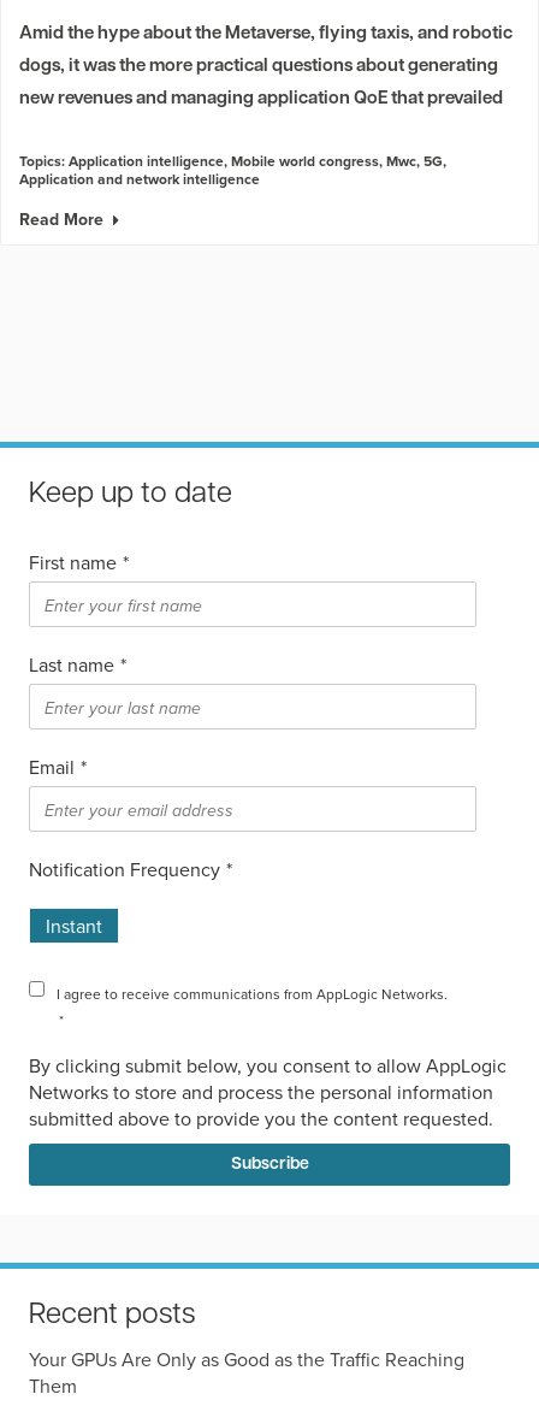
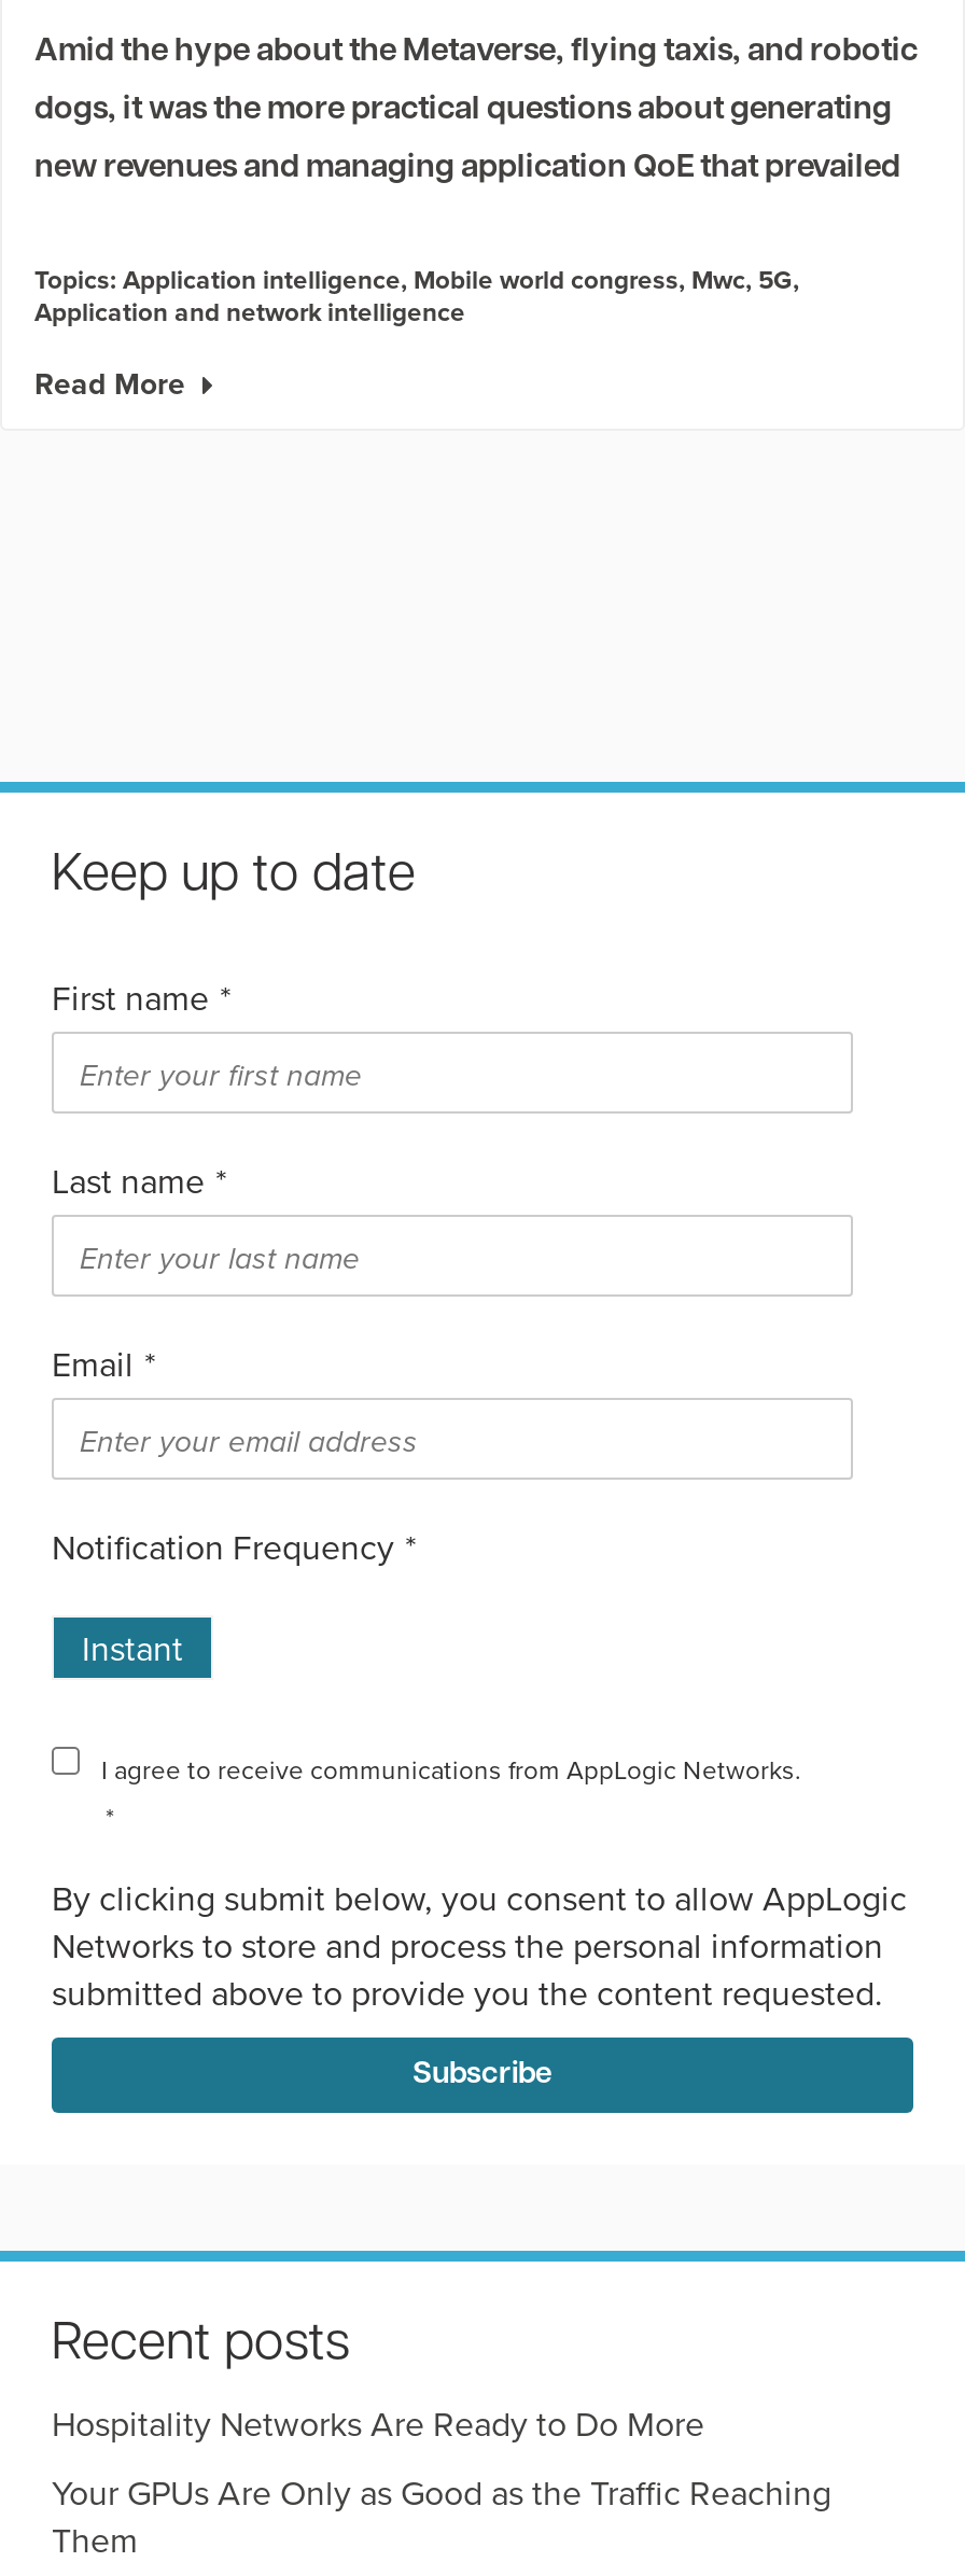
none -> [52,2399,704,2446] Hospitality Networks Are Ready to Do More

